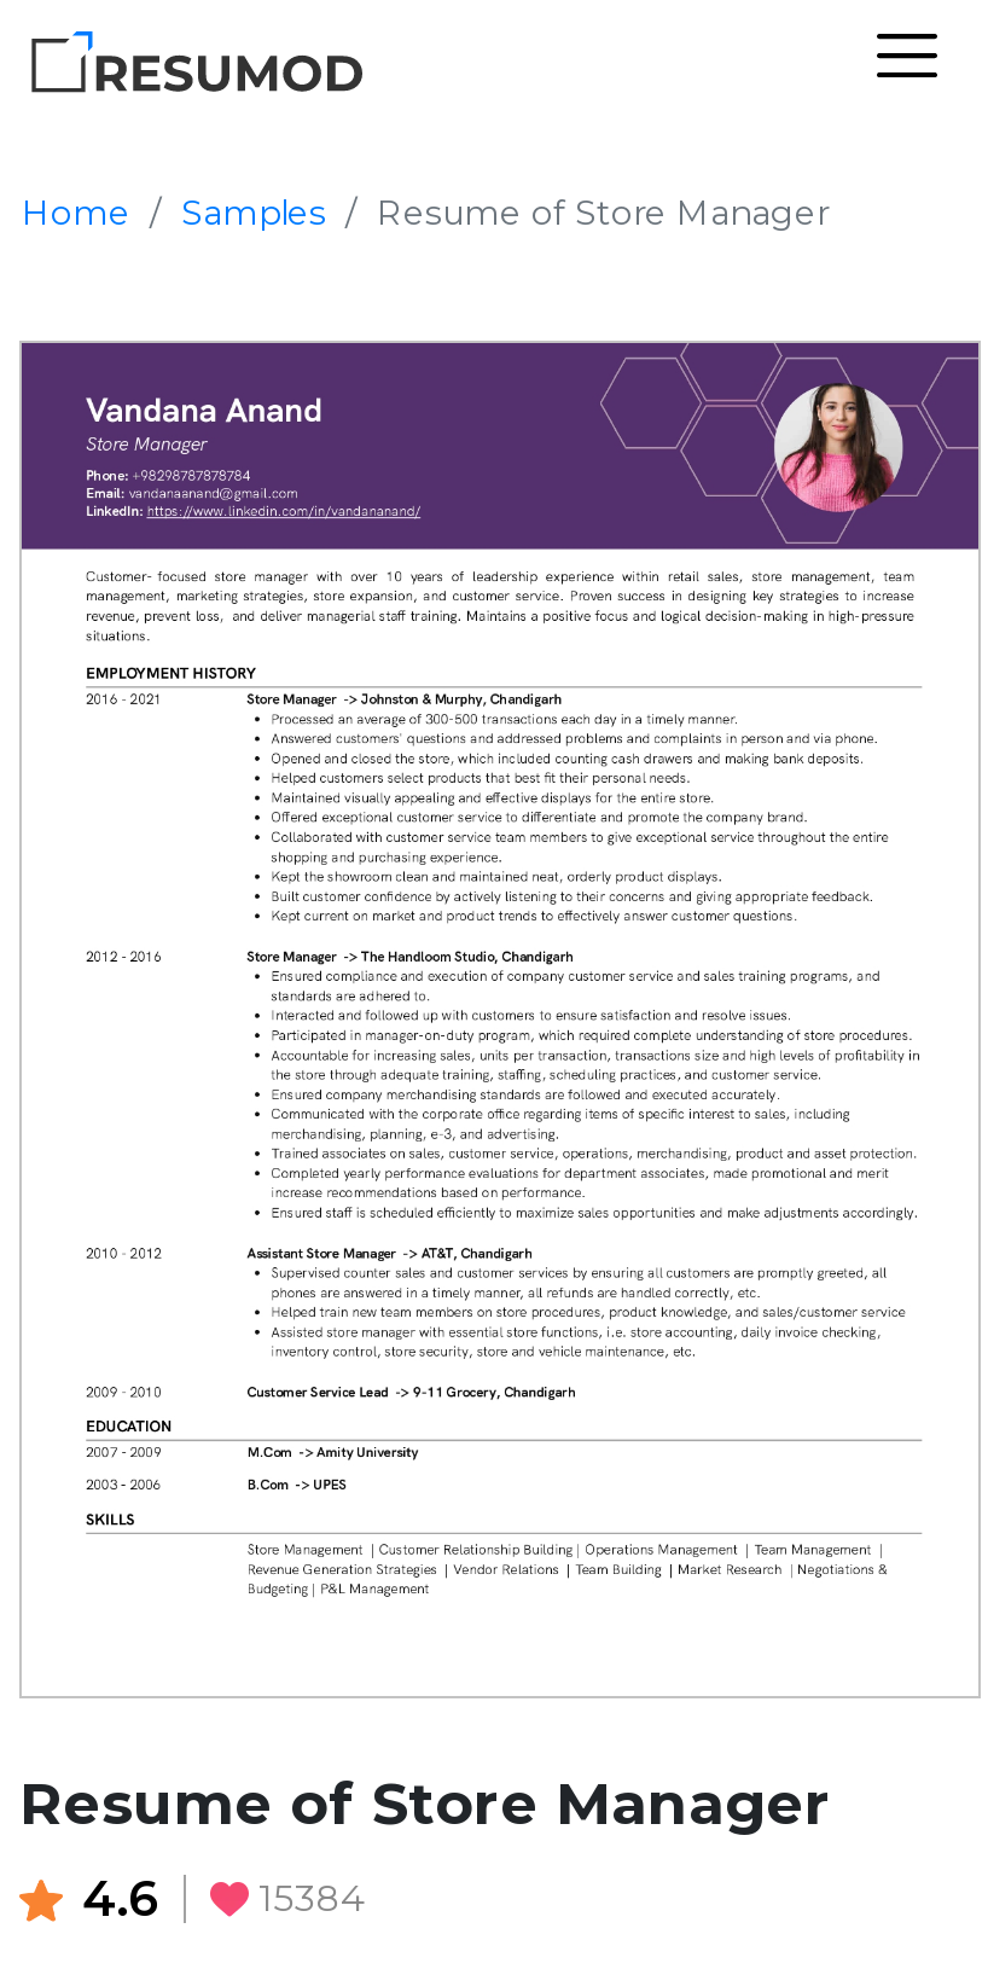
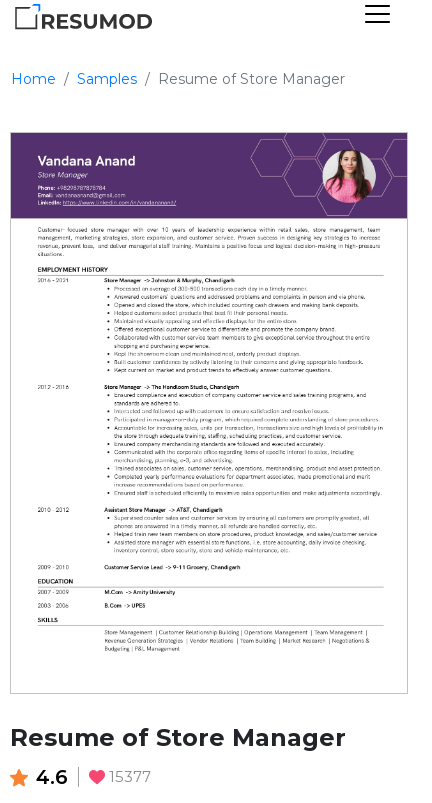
[258,1875,365,1921] 15384 -> [109,767,151,786] 15377

